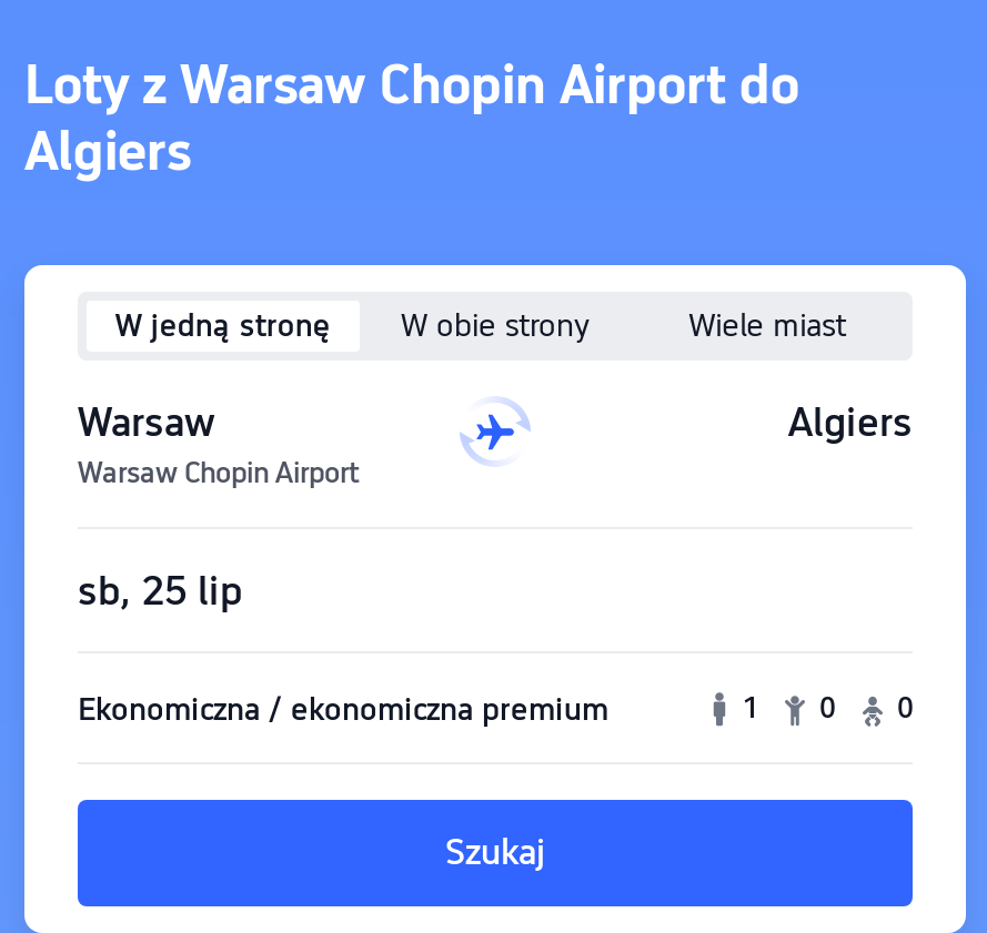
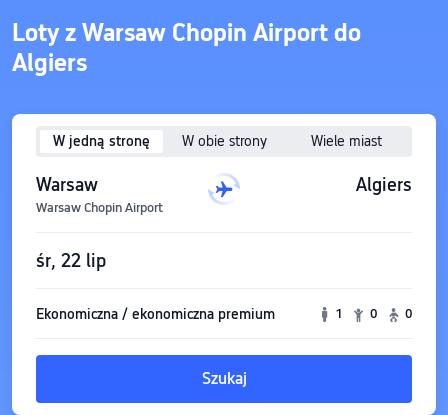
[78,566,242,612] sb, 25 lip -> [36,249,106,270] śr, 22 lip

